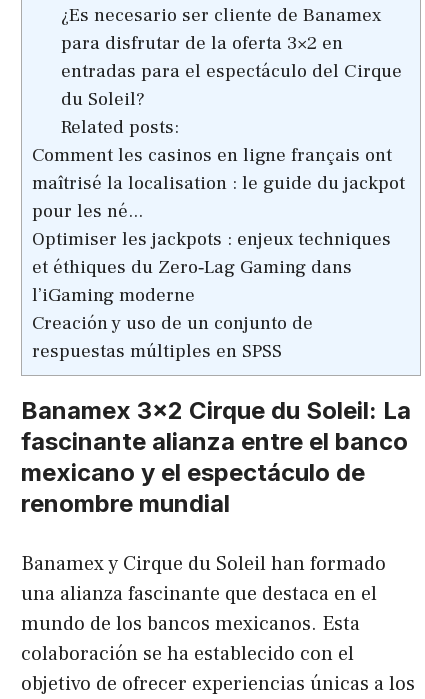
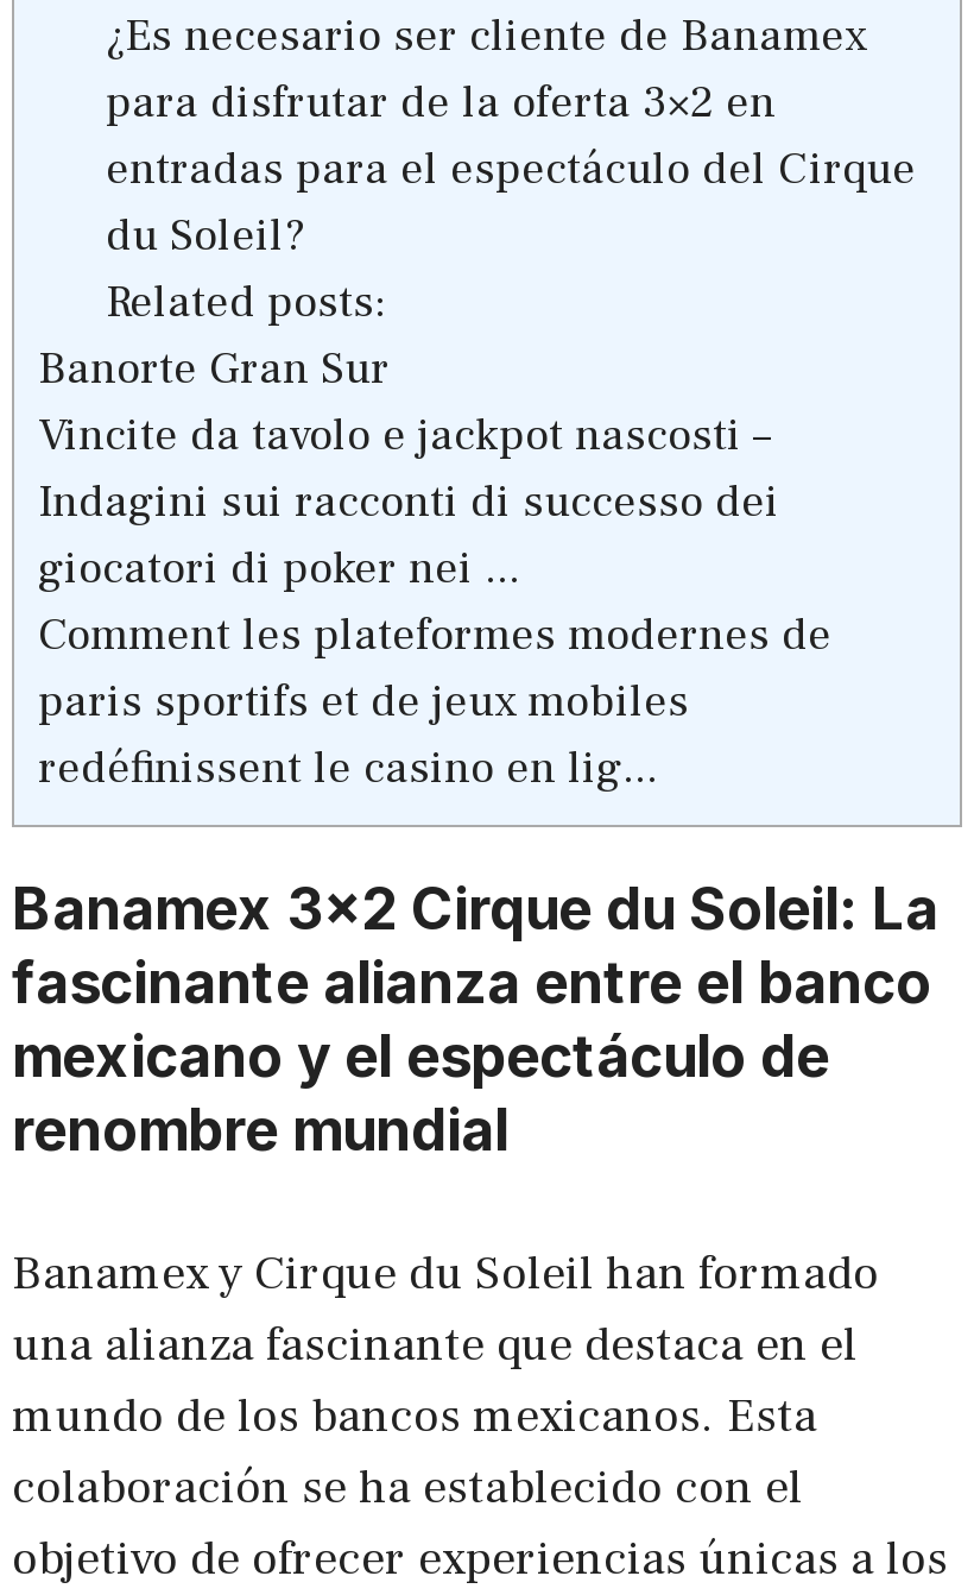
[32,142,405,362] Comment les casinos en ligne français ont | maîtrisé la localisation : le guide du jackpot | pour les né... | Optimiser les jackpots : enjeux techniques | et éthiques du Zero‑Lag Gaming dans | l’iGaming moderne | Creación y uso de un conjunto de | respuestas múltiples en SPSS -> [38,339,831,795] Banorte Gran Sur | Vincite da tavolo e jackpot nascosti – | Indagini sui racconti di successo dei | giocatori di poker nei ... | Comment les plateformes modernes de | paris sportifs et de jeux mobiles | redéfinissent le casino en lig...

